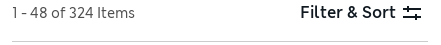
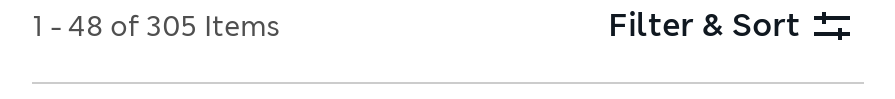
[12,3,135,21] 1 - 48 of 324 Items -> [32,7,280,43] 1 - 48 of 305 Items

